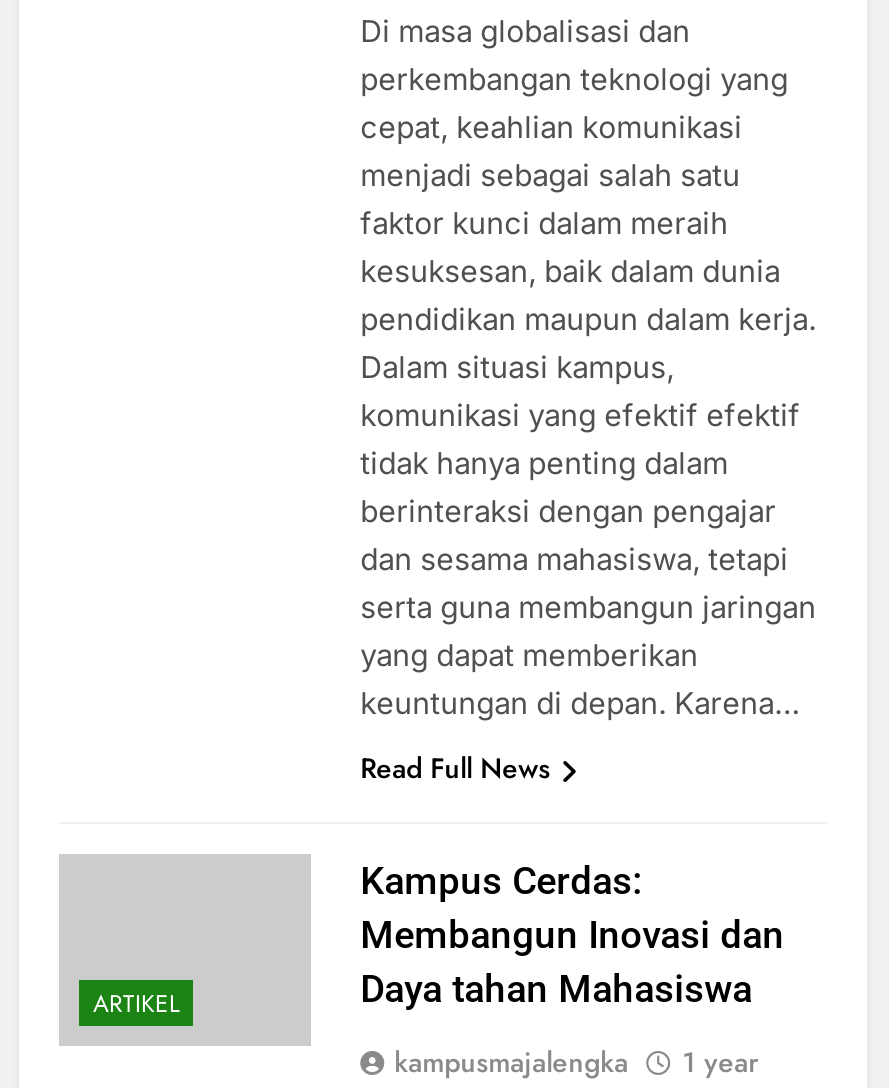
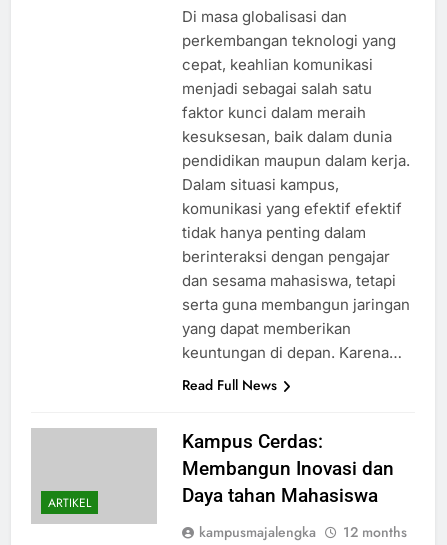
[394,1042,758,1082] kampusmajalengka 1 year -> [199,522,407,542] kampusmajalengka 12 months

